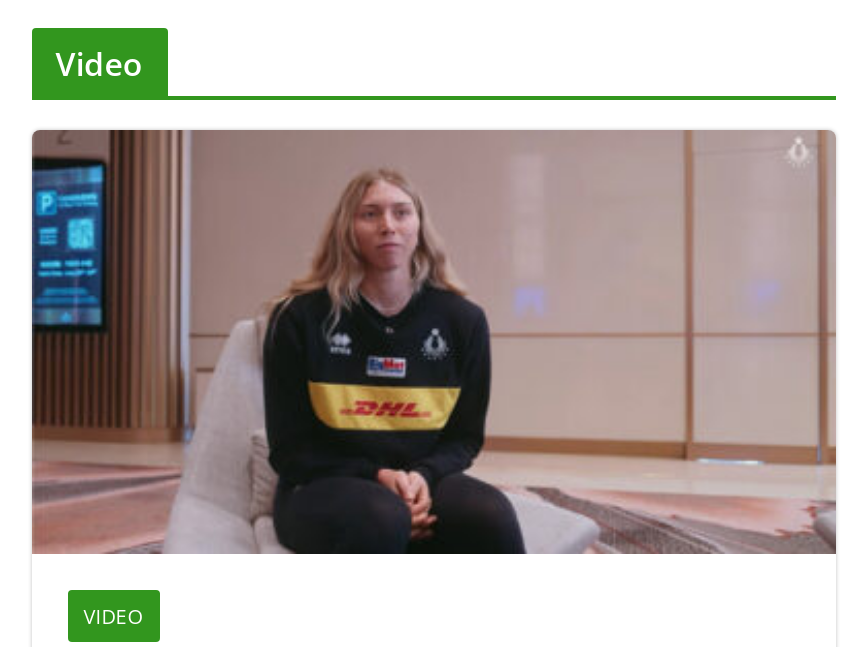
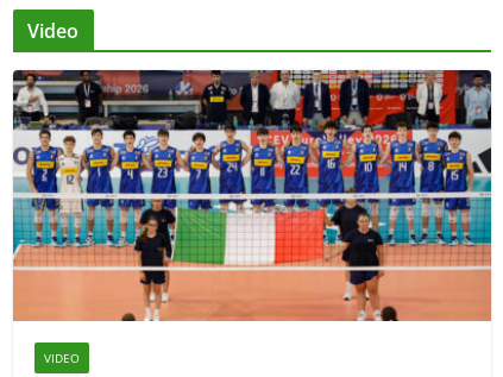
[30,127,838,557] [image] -> [12,69,492,322] [image]

